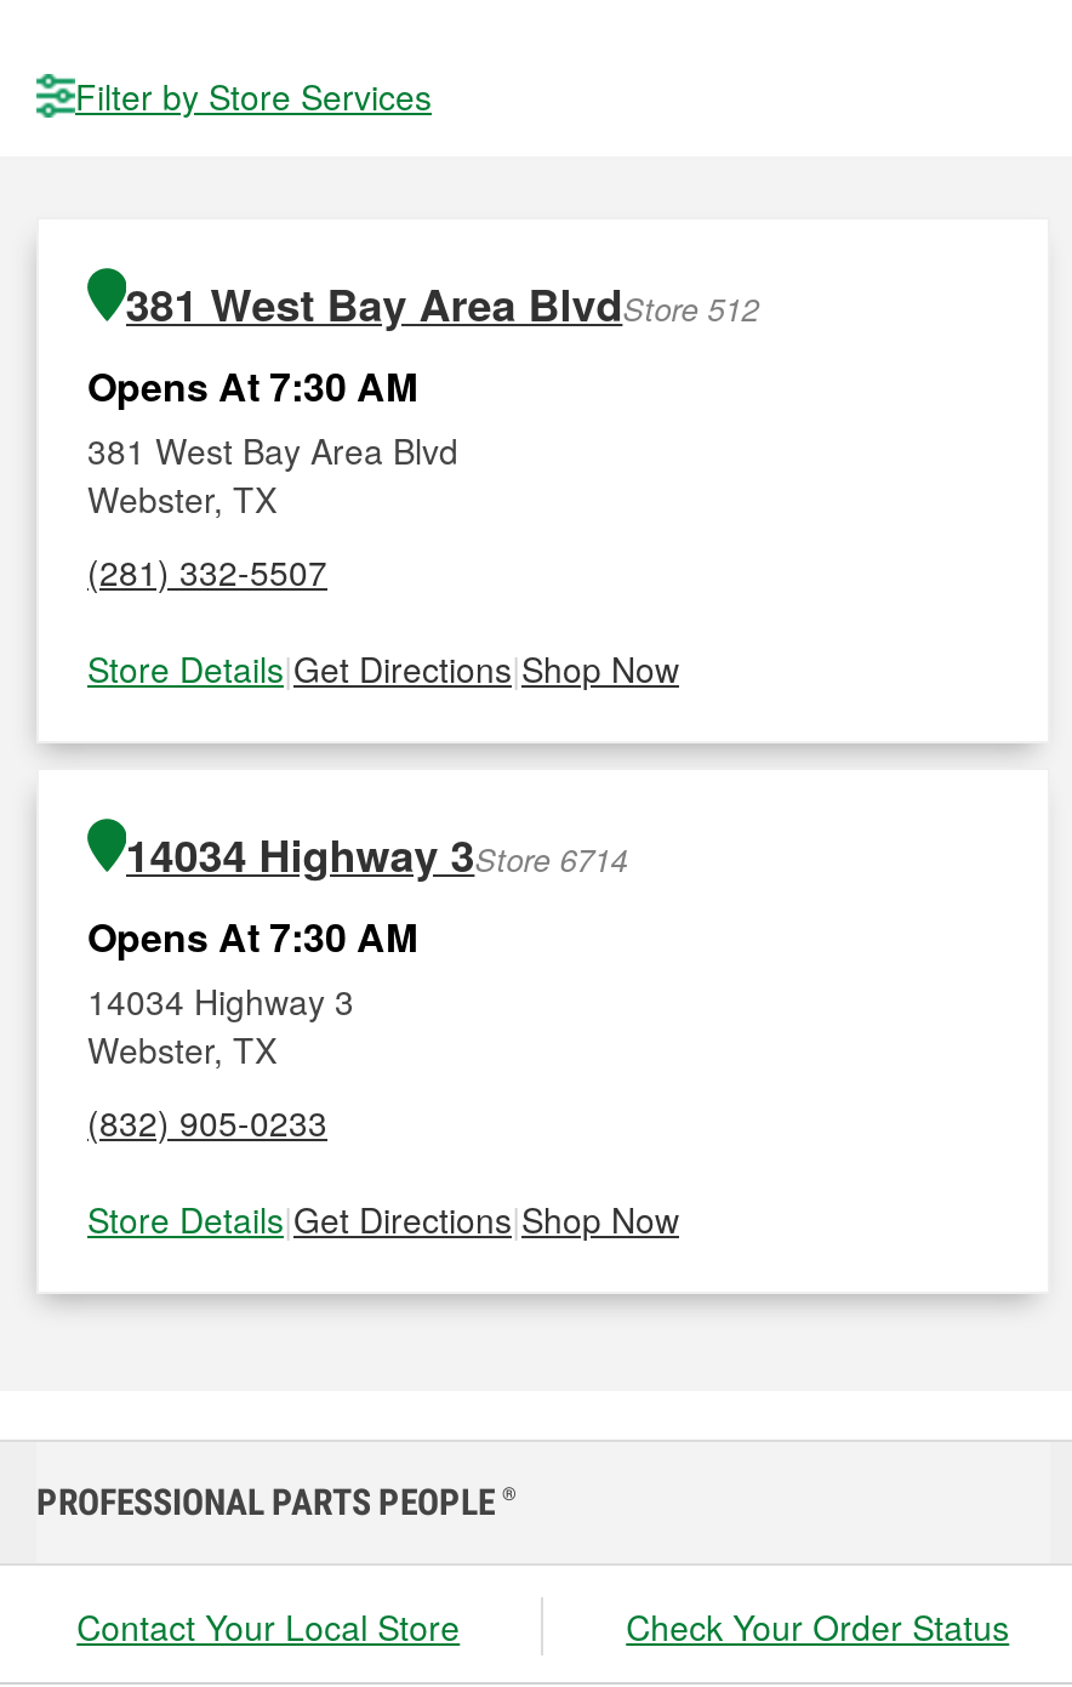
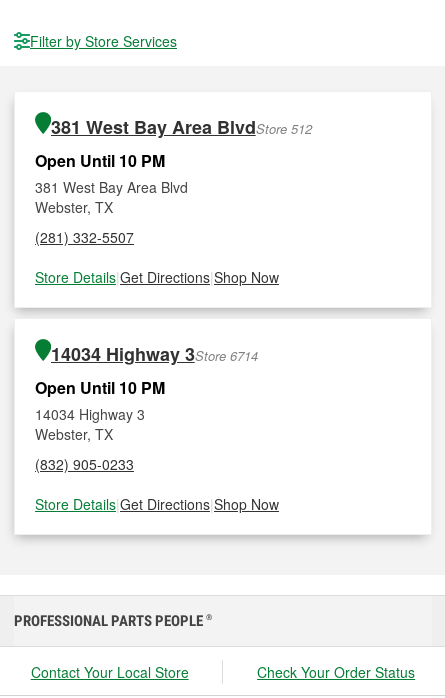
[87,358,417,414] Opens At 7:30 AM -> [35,149,165,172] Open Until 10 PM
[87,908,417,964] Opens At 7:30 AM -> [35,376,165,399] Open Until 10 PM

